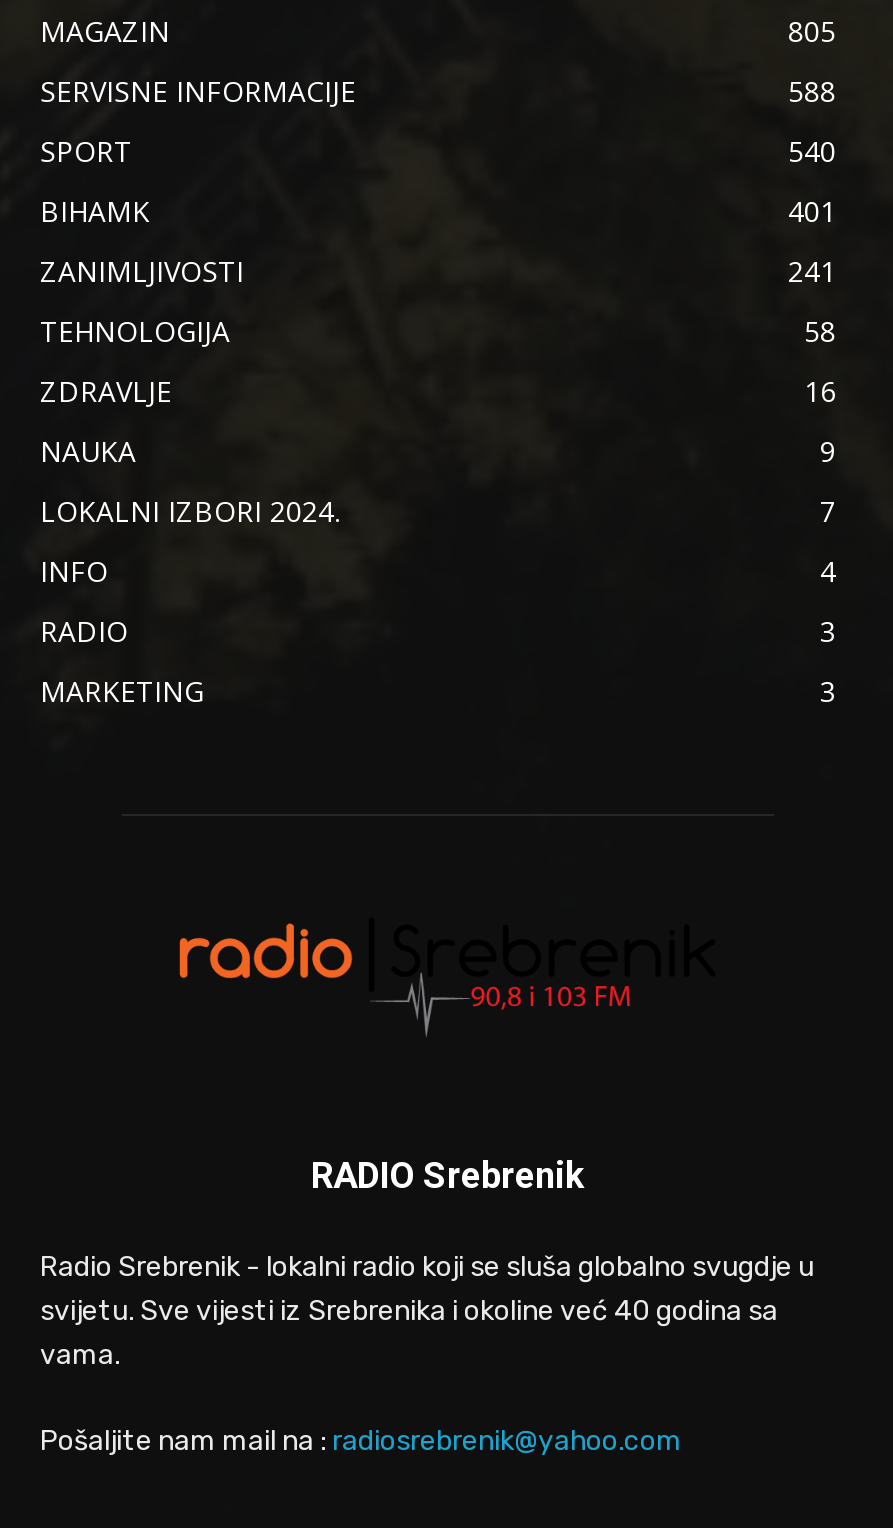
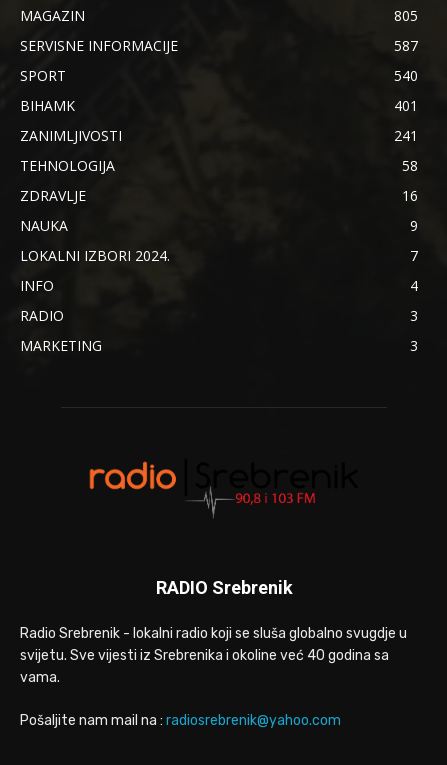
[788,72,836,110] 588 -> [394,36,418,55] 587

